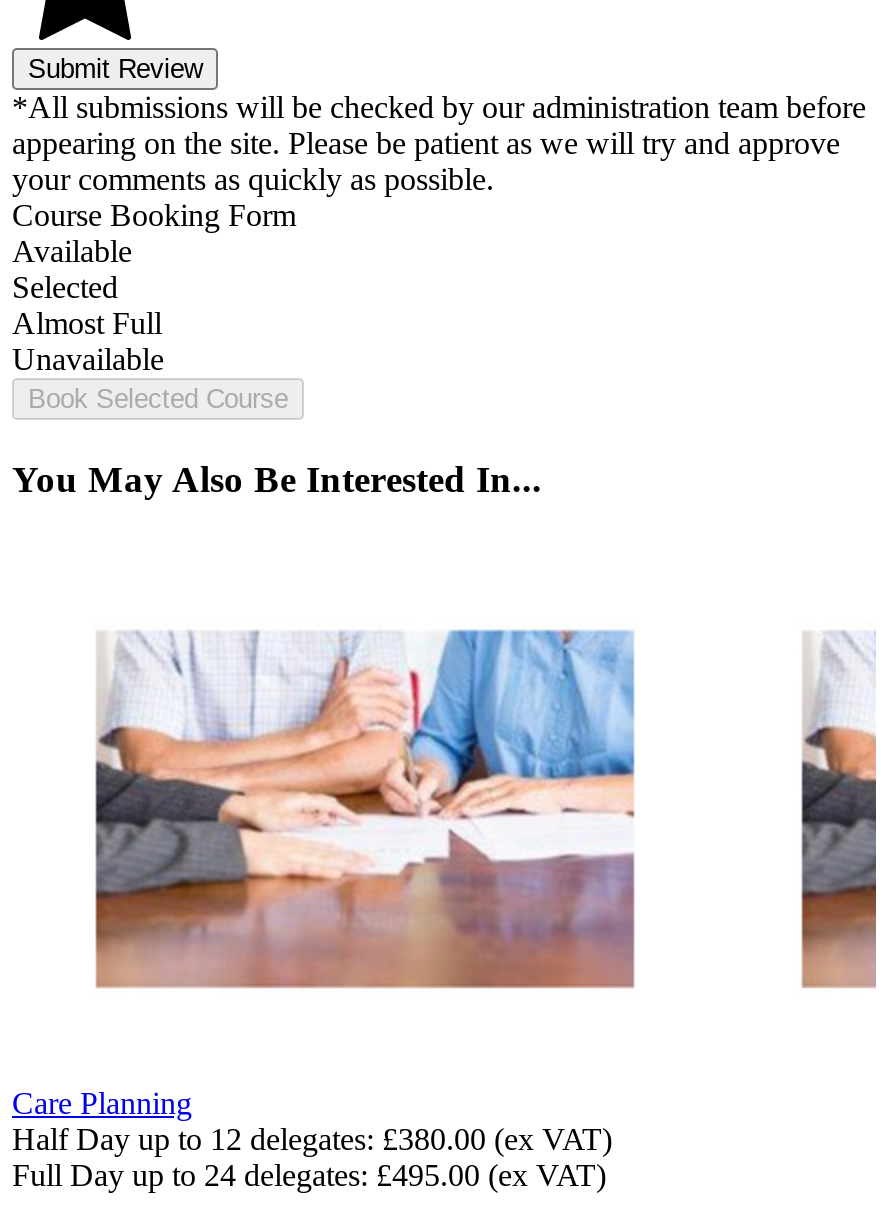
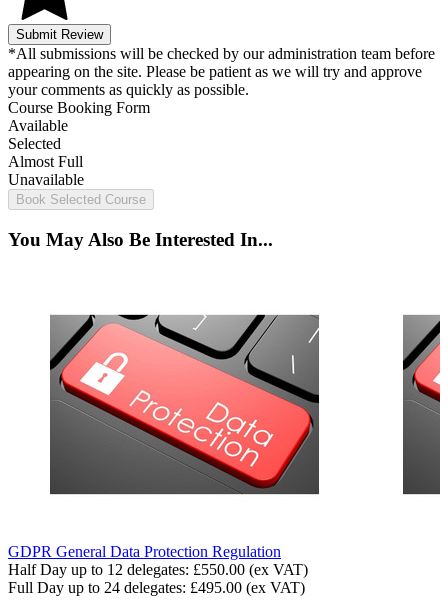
[94,628,636,990] [image] -> [49,314,320,495] [image]
[800,630,878,988] [image] -> [402,314,441,495] [image]
[12,1085,612,1155] Care Planning | Half Day up to 12 delegates: £380.00 (ex VAT) -> [8,543,308,578] GDPR General Data Protection Regulation | Half Day up to 12 delegates: £550.00 (ex VAT)

